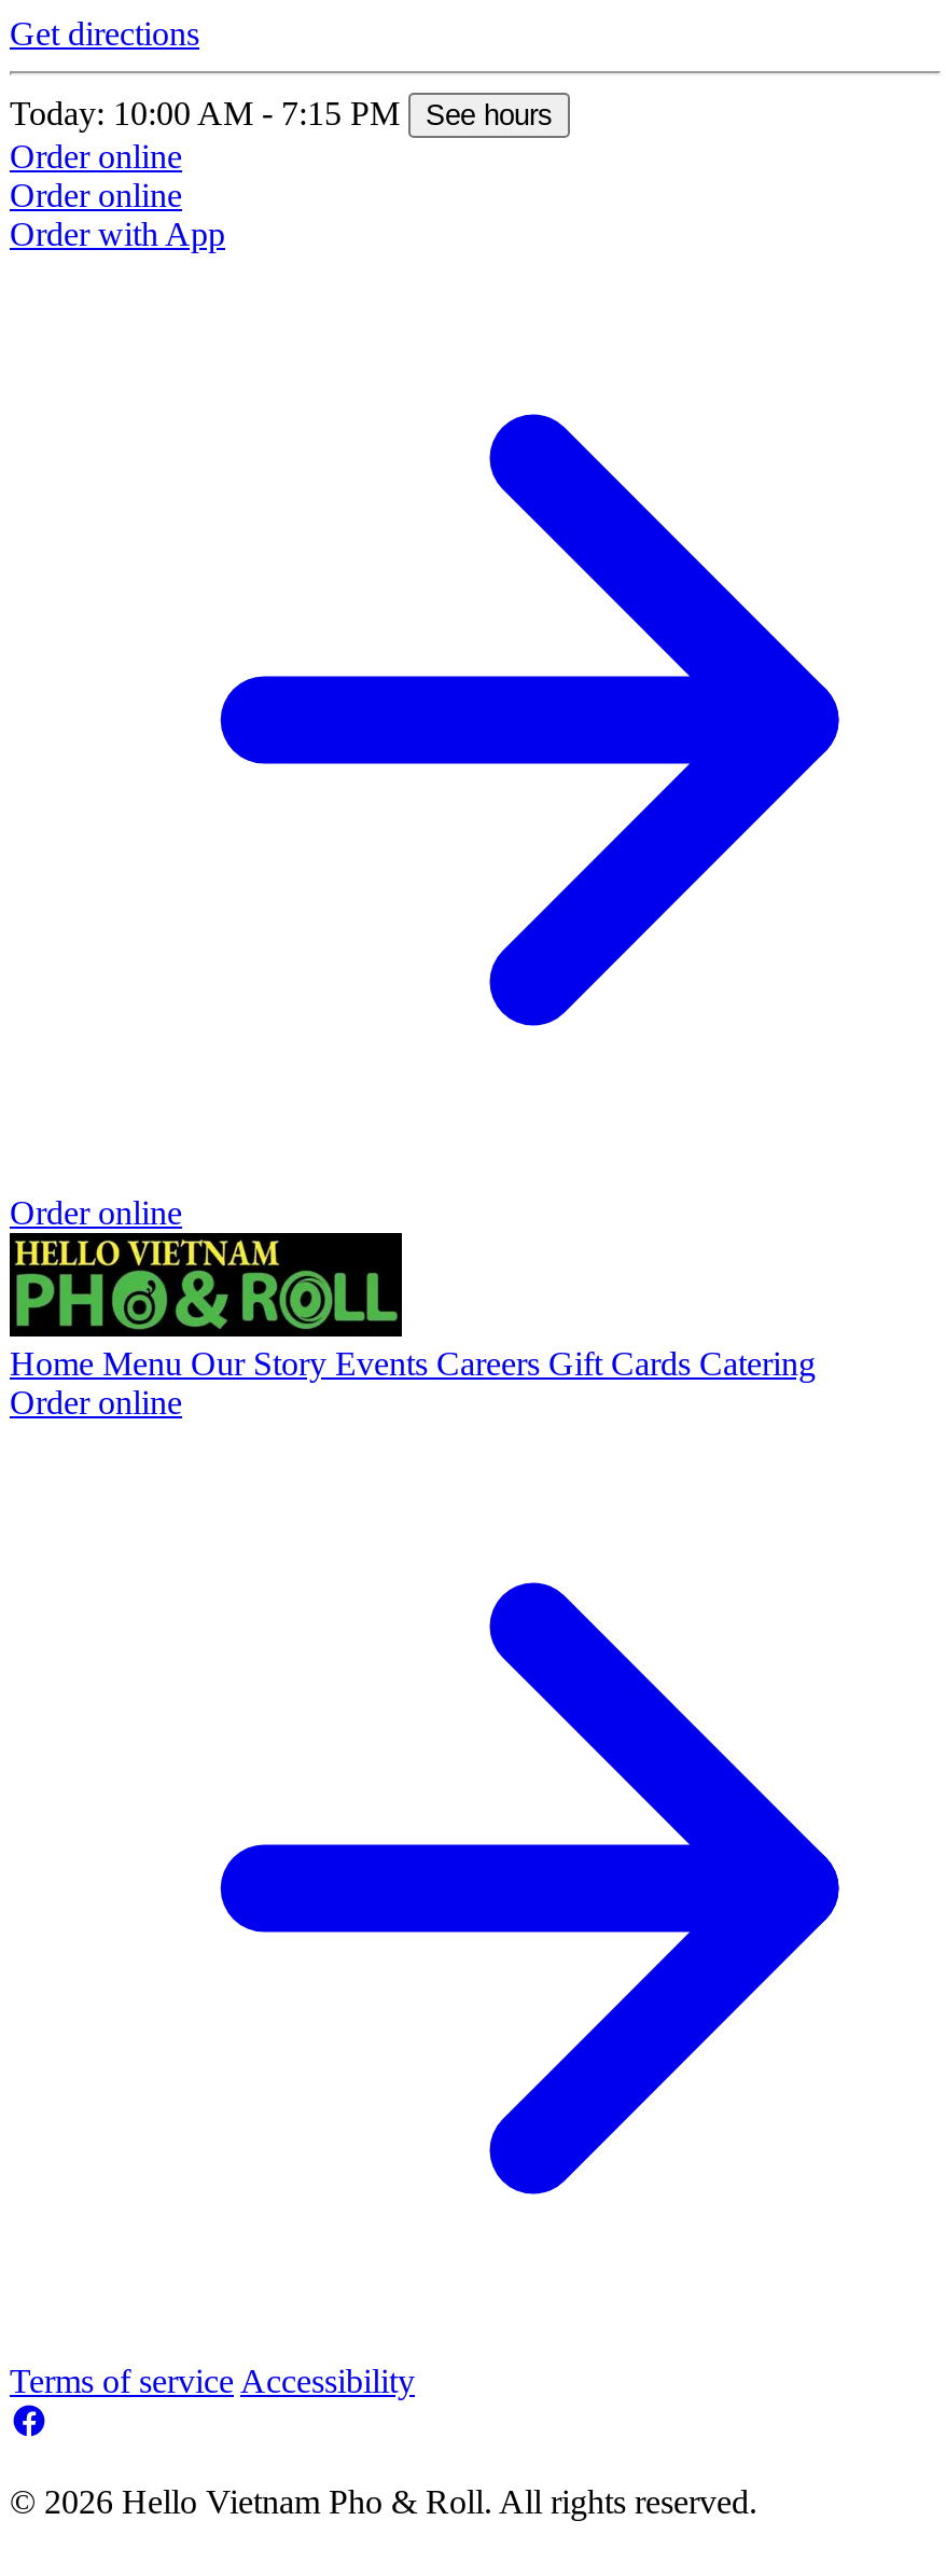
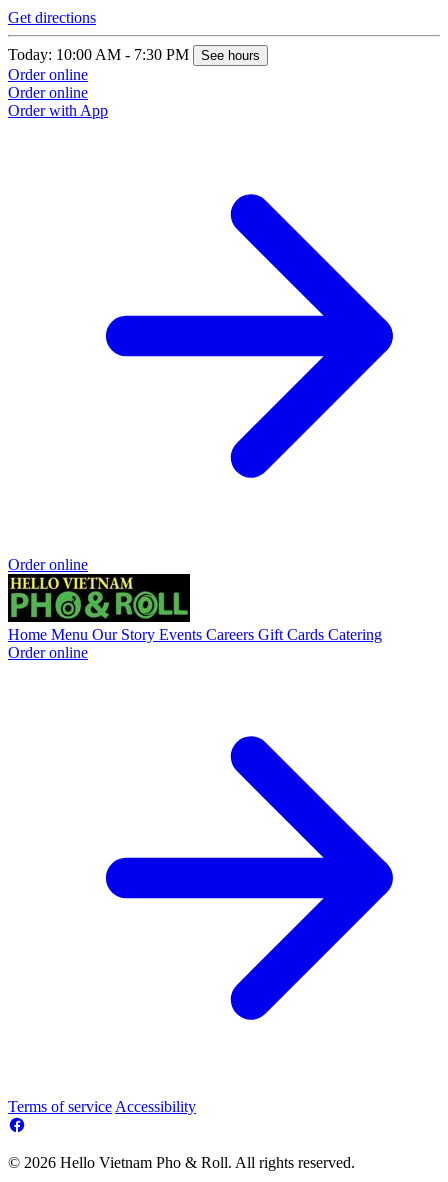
[10,96,553,133] Today: 10:00 AM - 7:15 PM See hours -> [8,46,260,63] Today: 10:00 AM - 7:30 PM See hours

